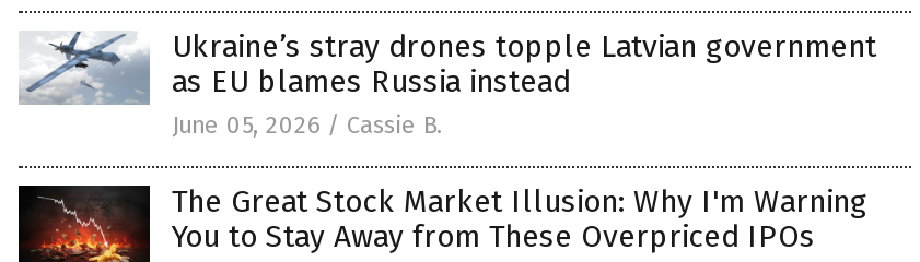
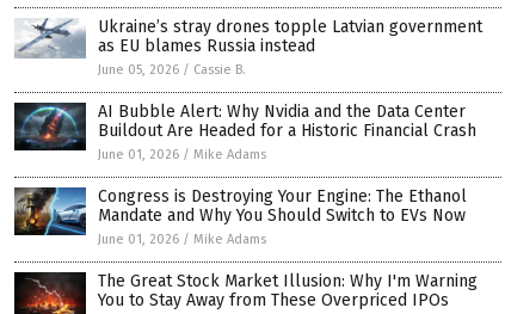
none -> [13,186,81,236] [image]
none -> [14,101,476,247] [image] | AI Bubble Alert: Why Nvidia and the Data Center | Buildout Are Headed for a Historic Financial Crash | June 01, 2026 / Mike Adams | Congress is Destroying Your Engine: The Ethanol | Mandate and Why You Should Switch to EVs Now | June 01, 2026 / Mike Adams

